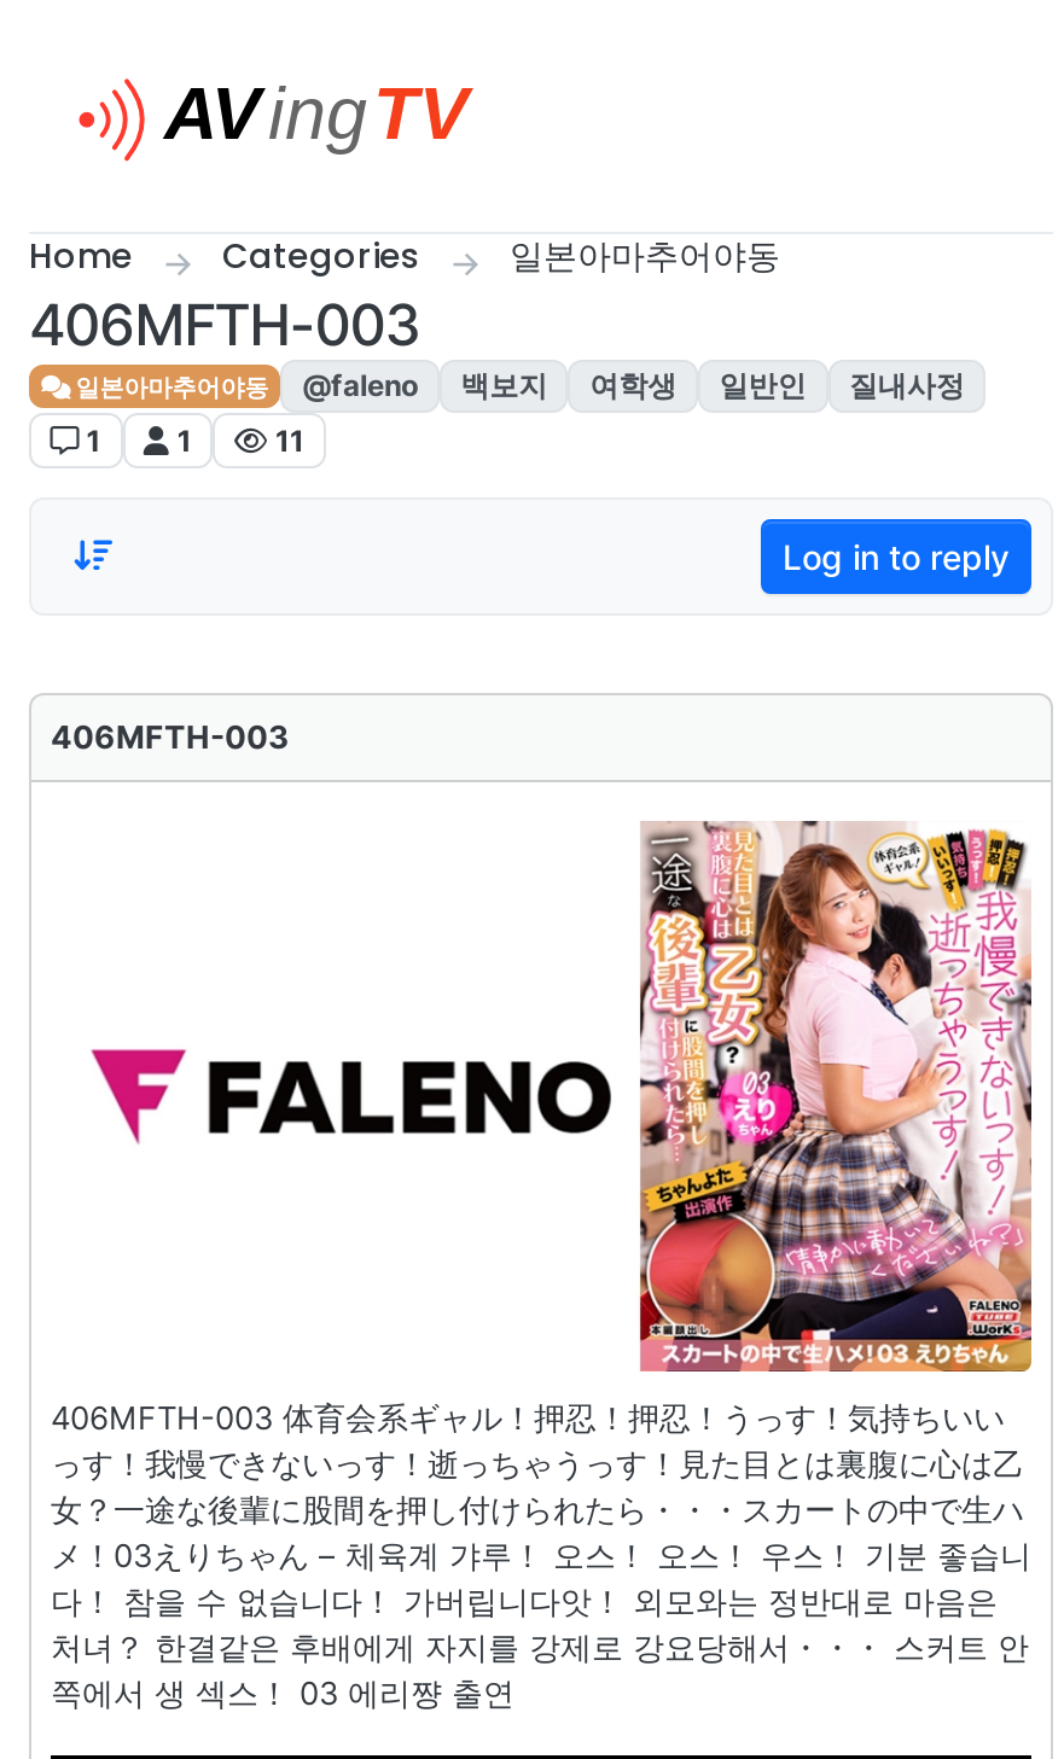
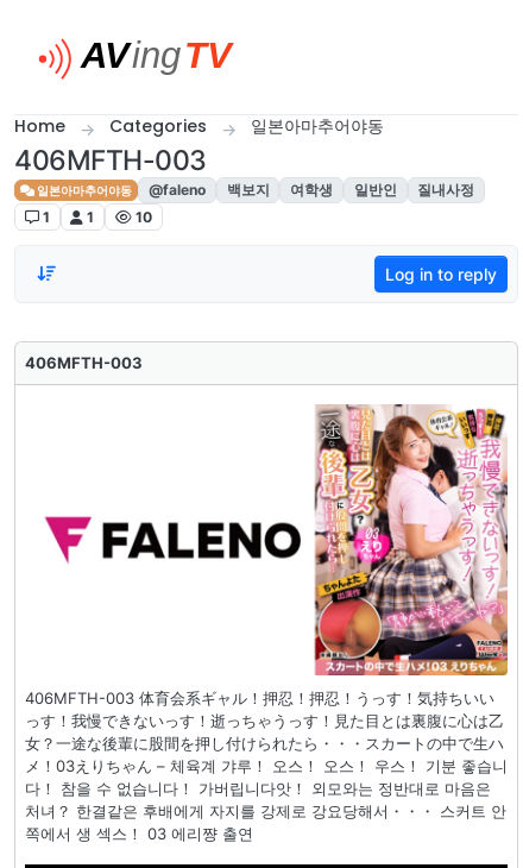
[275,422,304,458] 11 -> [136,208,152,225] 10

